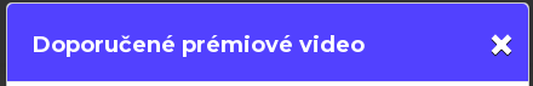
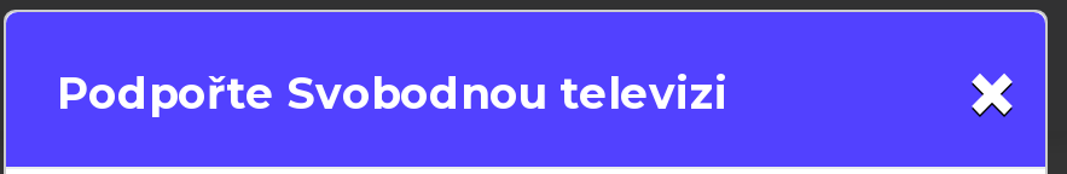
[33,31,365,58] Doporučené prémiové video -> [57,68,729,121] Podpořte Svobodnou televizi

